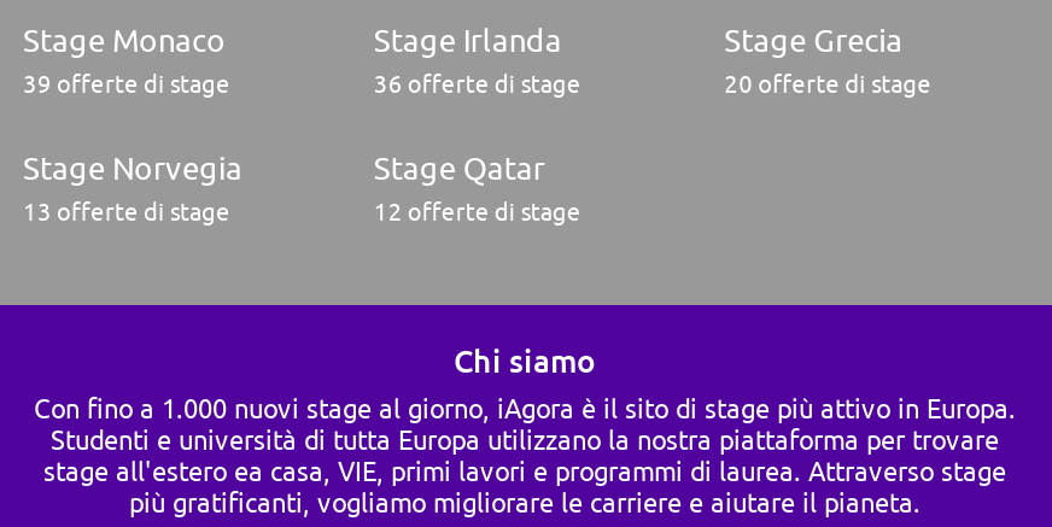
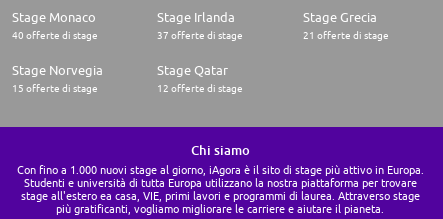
[23,69,230,98] 39 offerte di stage -> [12,29,98,41] 40 offerte di stage
[374,69,581,98] 36 offerte di stage -> [157,29,243,41] 37 offerte di stage
[724,69,932,98] 20 offerte di stage -> [303,29,389,41] 21 offerte di stage
[23,197,230,226] 13 offerte di stage -> [12,82,98,94] 15 offerte di stage

